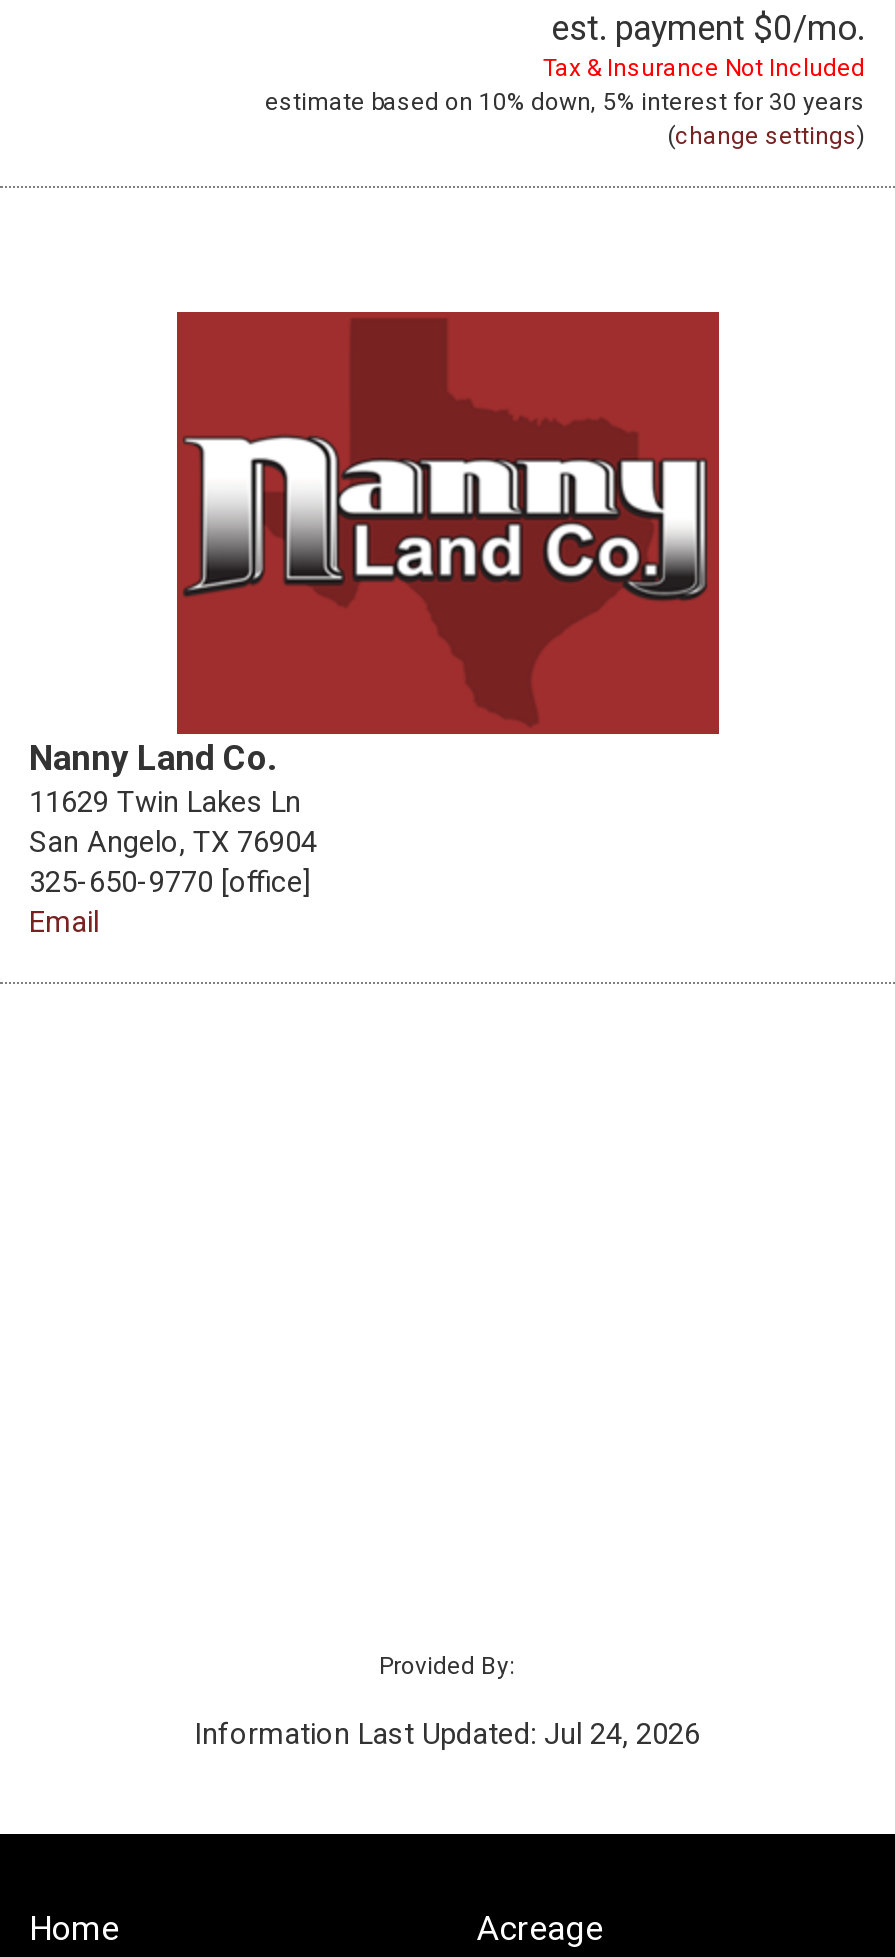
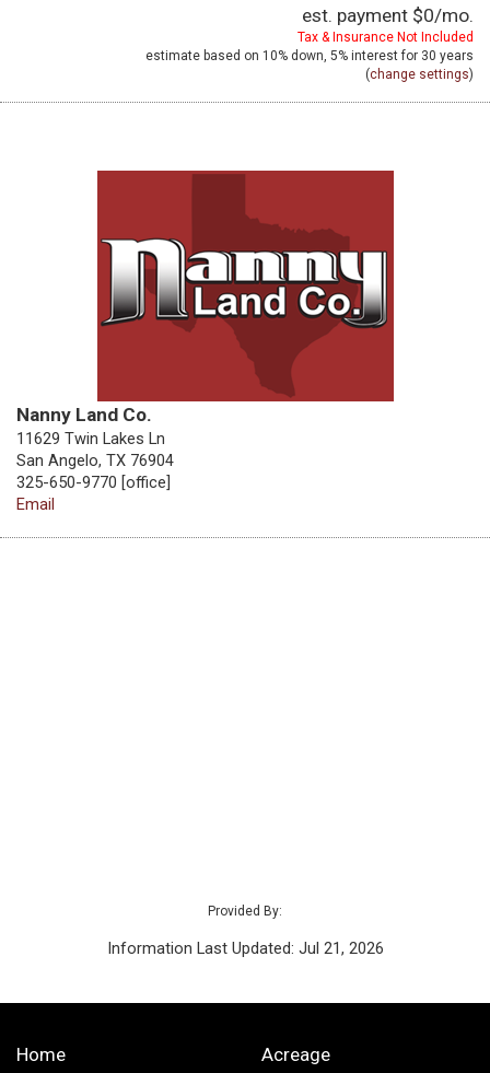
[194,1716,700,1752] Information Last Updated: Jul 24, 2026 -> [107,938,383,958] Information Last Updated: Jul 21, 2026

